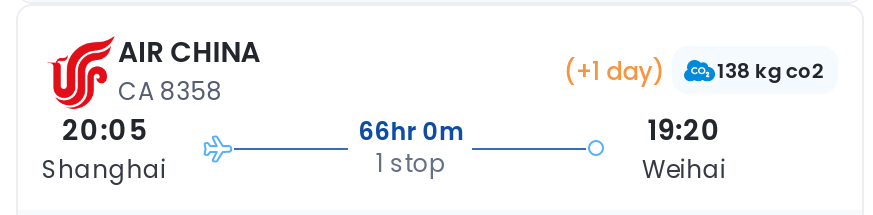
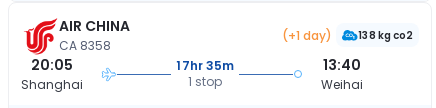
[358,114,463,148] 66hr 0m -> [176,57,234,74] 17hr 35m
[647,110,721,150] 19:20 -> [323,55,361,75] 13:40

